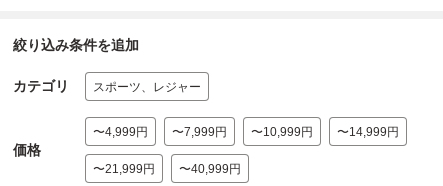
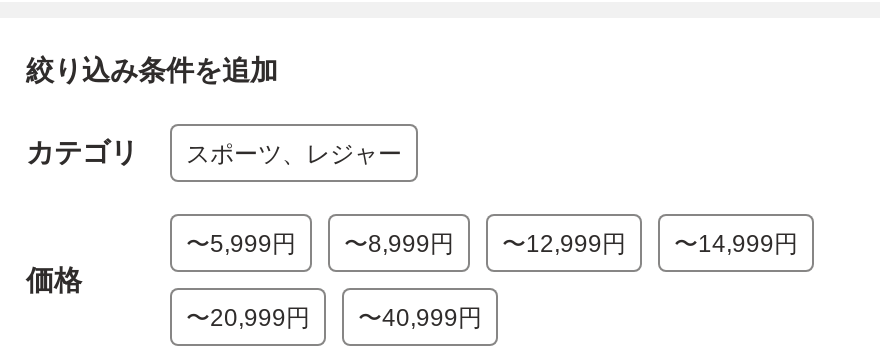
[93,125,148,139] 〜4,999円 -> [186,229,296,257] 〜5,999円
[172,125,227,139] 〜7,999円 -> [344,229,454,257] 〜8,999円
[251,125,313,139] 〜10,999円 -> [502,229,626,257] 〜12,999円
[93,162,241,176] 〜21,999円 〜40,999円 -> [186,303,482,331] 〜20,999円 〜40,999円

